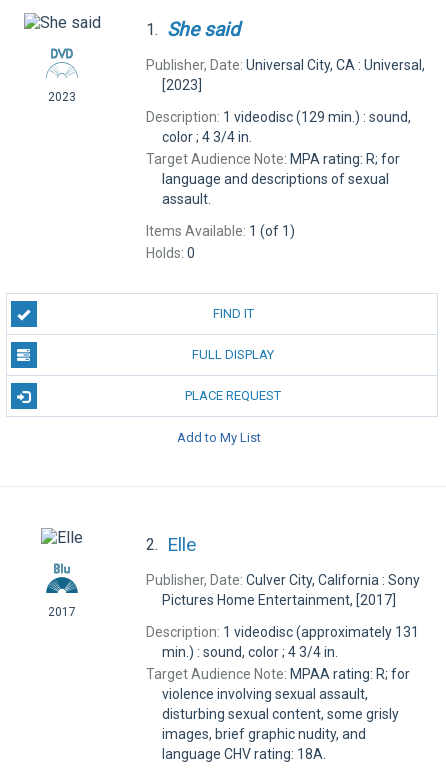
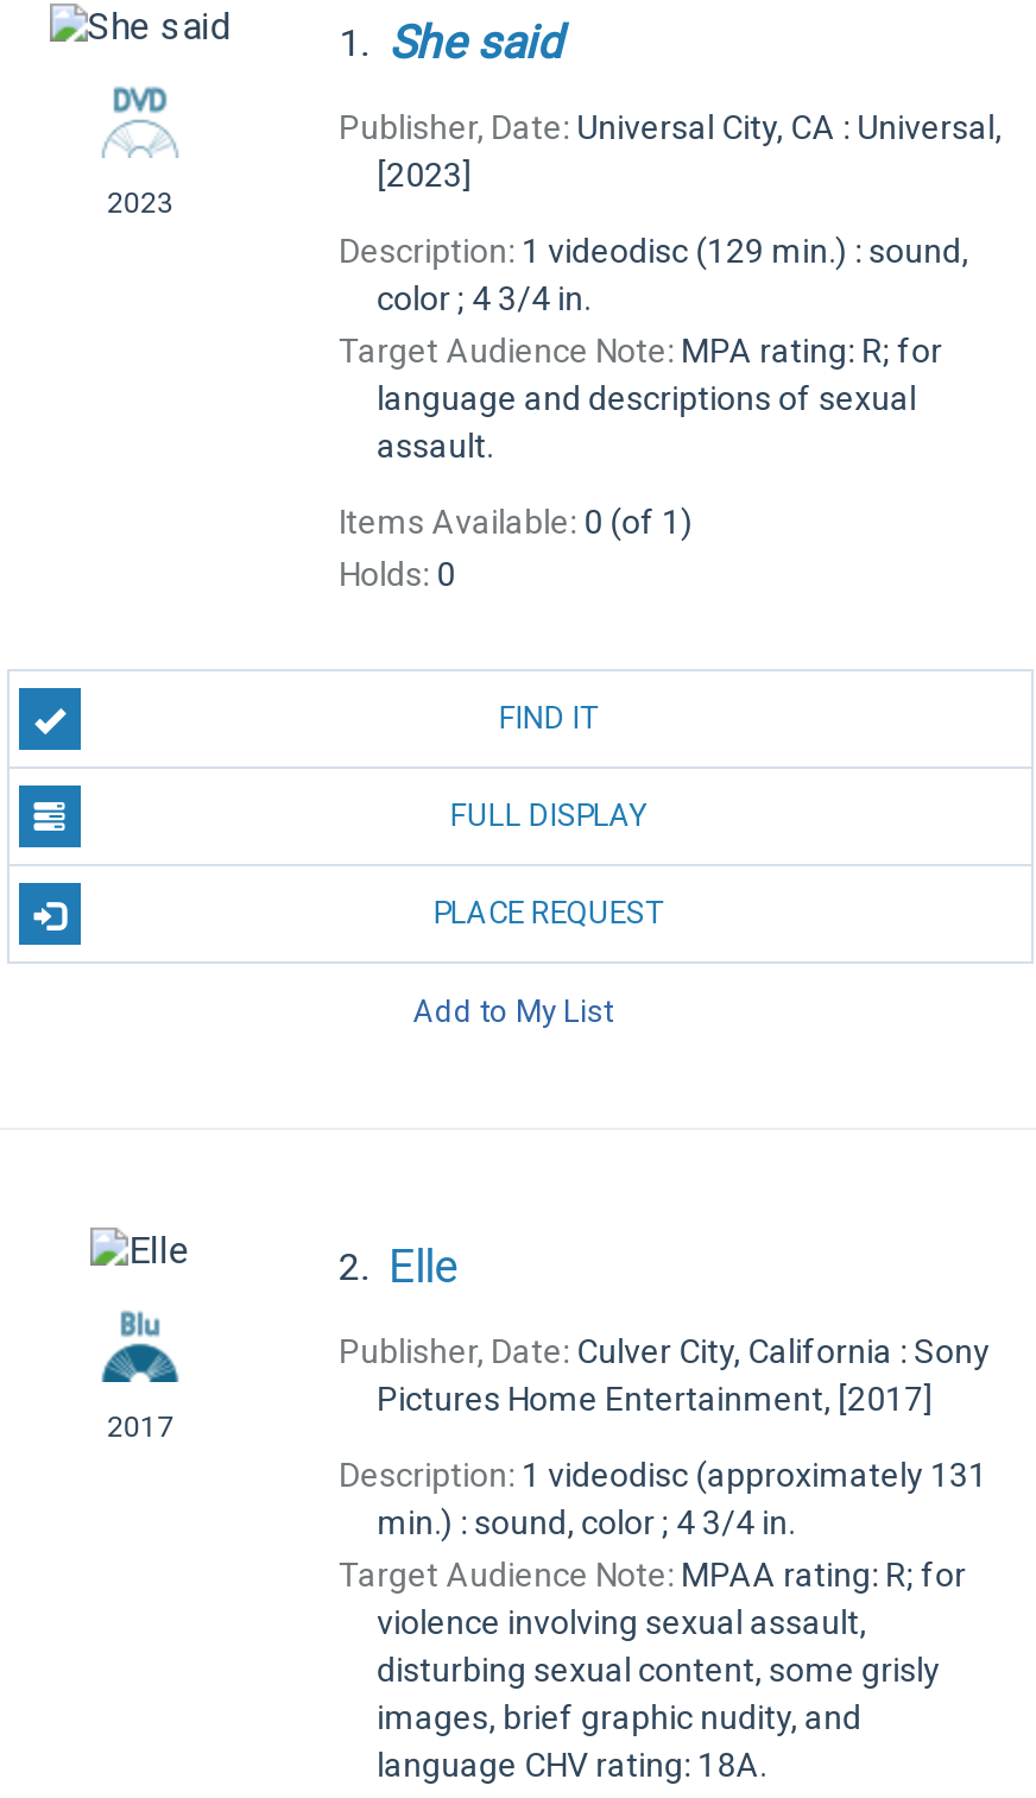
[146,223,295,239] Items Available: 1 (of 1) -> [339,503,693,541] Items Available: 0 (of 1)

